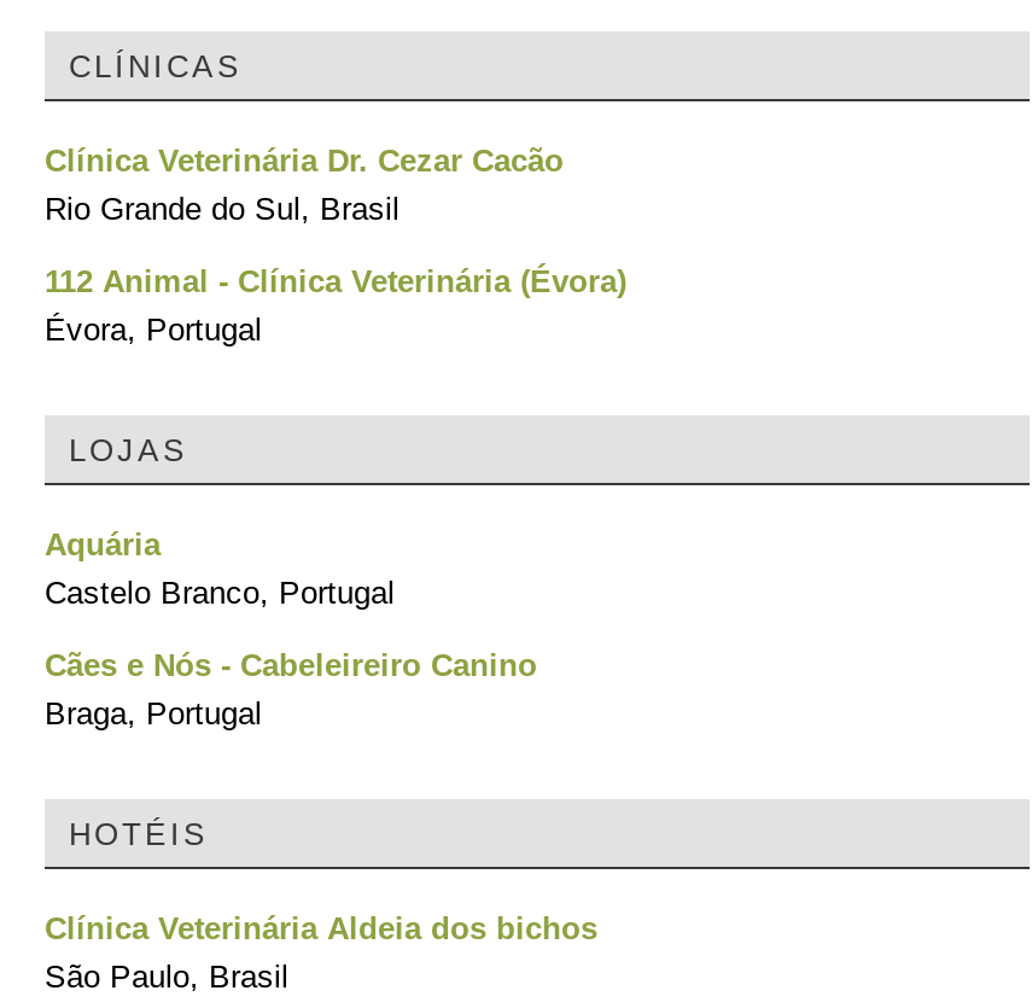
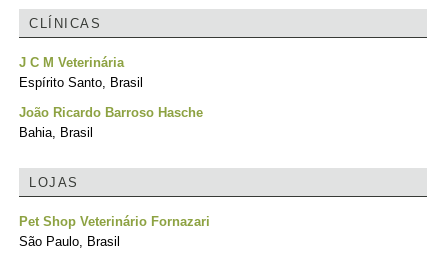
[45,142,564,227] Clínica Veterinária Dr. Cezar Cacão | Rio Grande do Sul, Brasil -> [19,55,143,90] J C M Veterinária | Espírito Santo, Brasil
[45,263,626,348] 112 Animal - Clínica Veterinária (Évora) | Évora, Portugal -> [19,105,203,140] João Ricardo Barroso Hasche | Bahia, Brasil
[45,526,597,946] Aquária | Castelo Branco, Portugal | Cães e Nós - Cabeleireiro Canino | Braga, Portugal | HOTÉIS | Clínica Veterinária Aldeia dos bichos -> [19,214,210,229] Pet Shop Veterinário Fornazari

